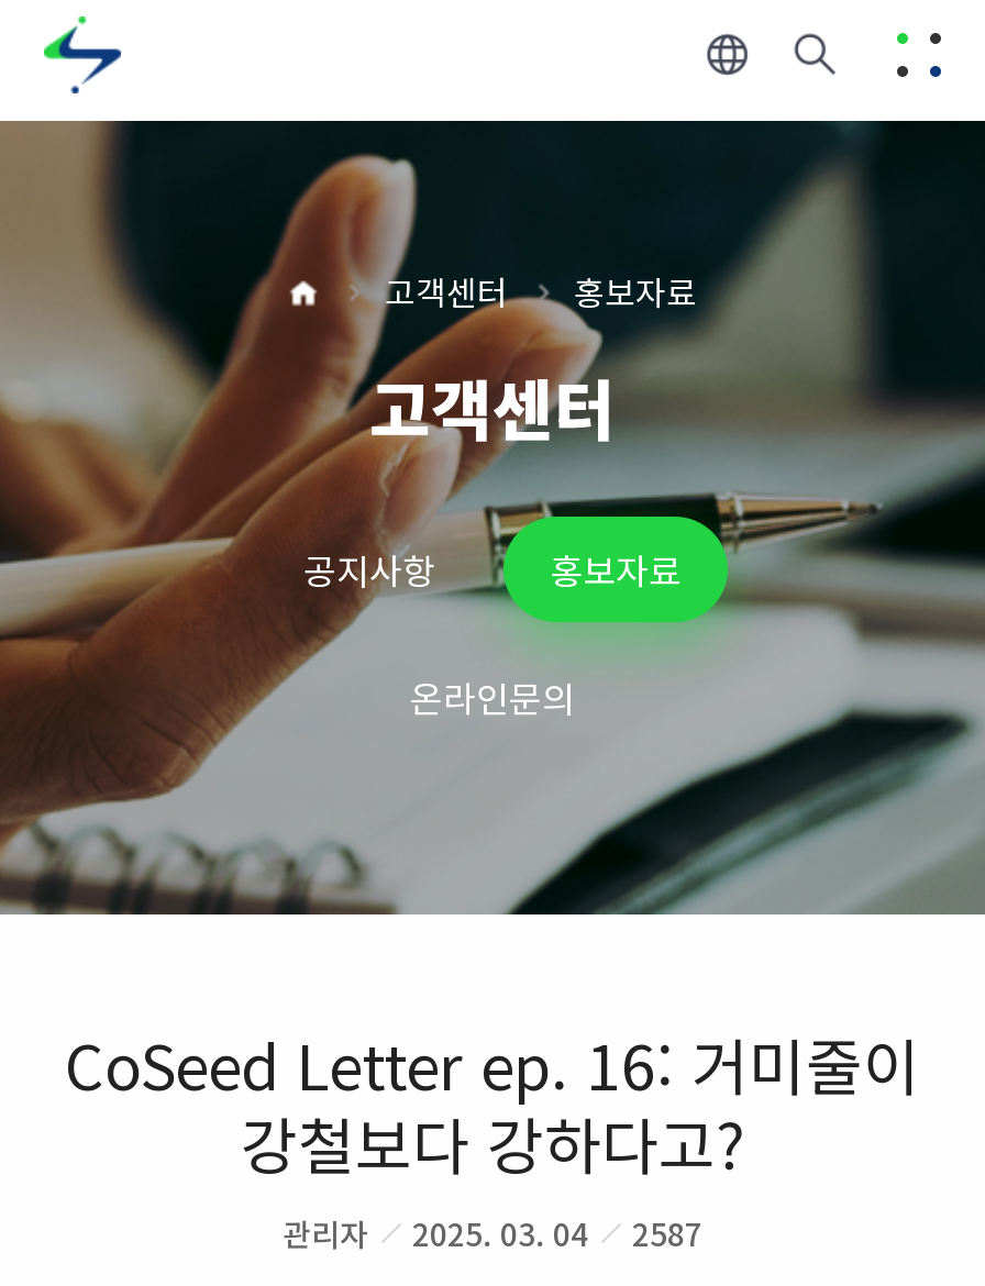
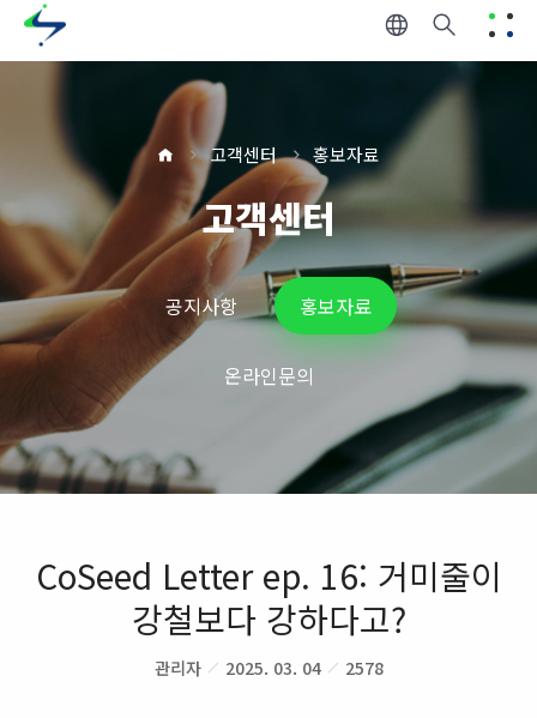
[283,1212,702,1256] 관리자 2025. 03. 04 2587 -> [154,656,383,680] 관리자 2025. 03. 04 2578

